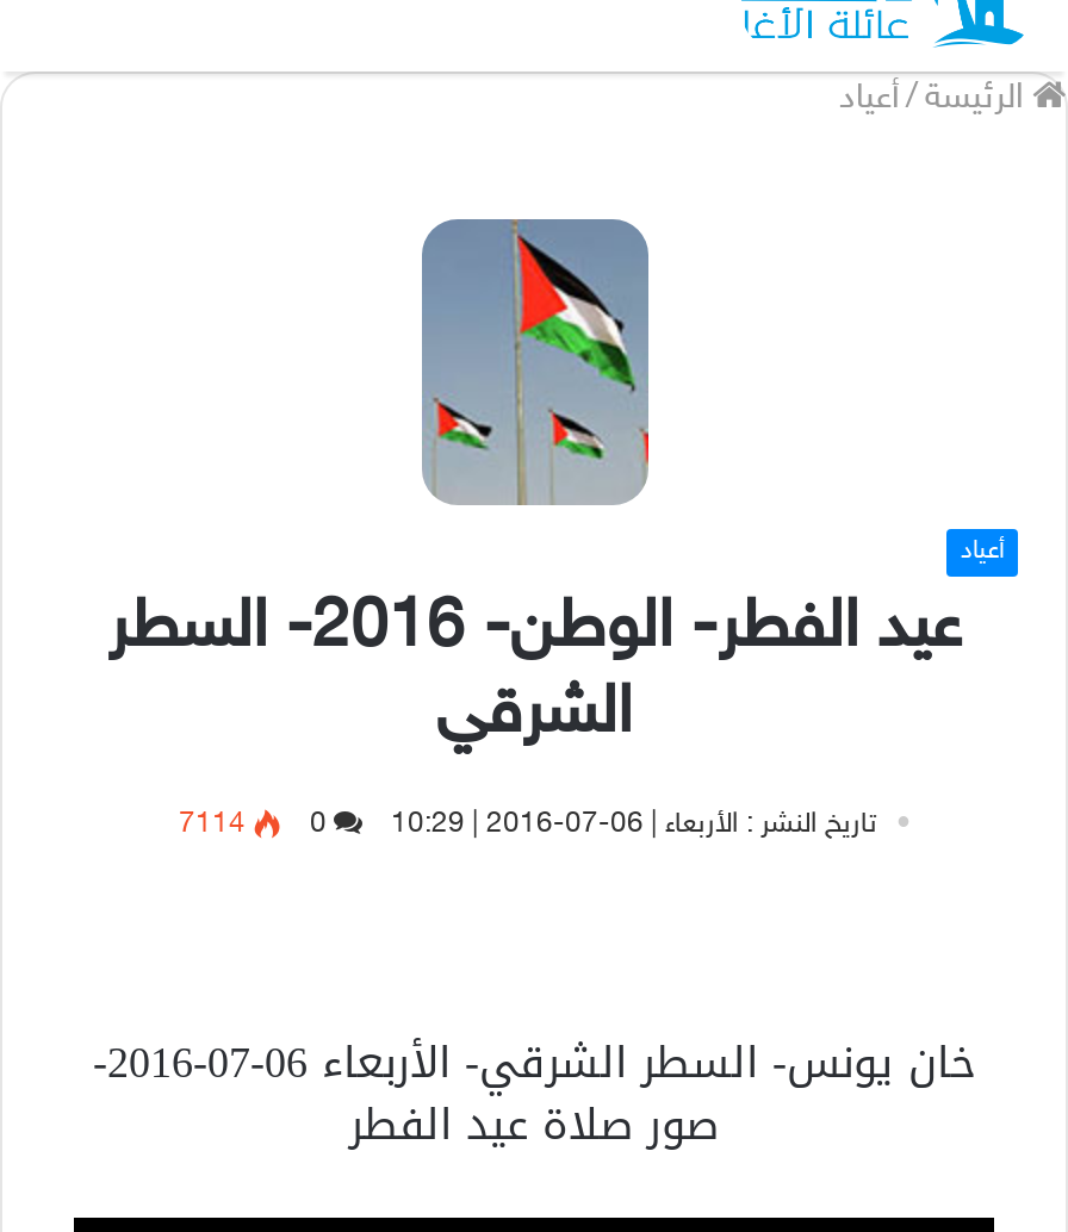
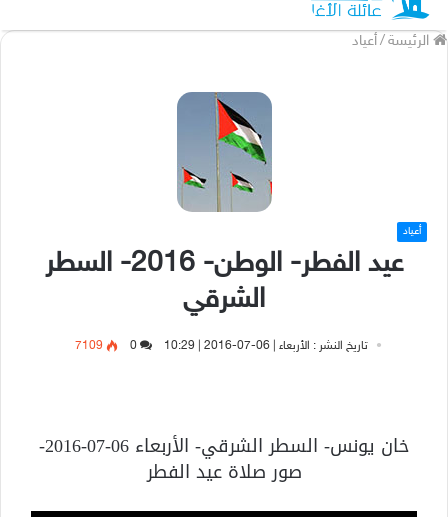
[179,808,246,841] 7114 -> [75,339,103,353] 7109

